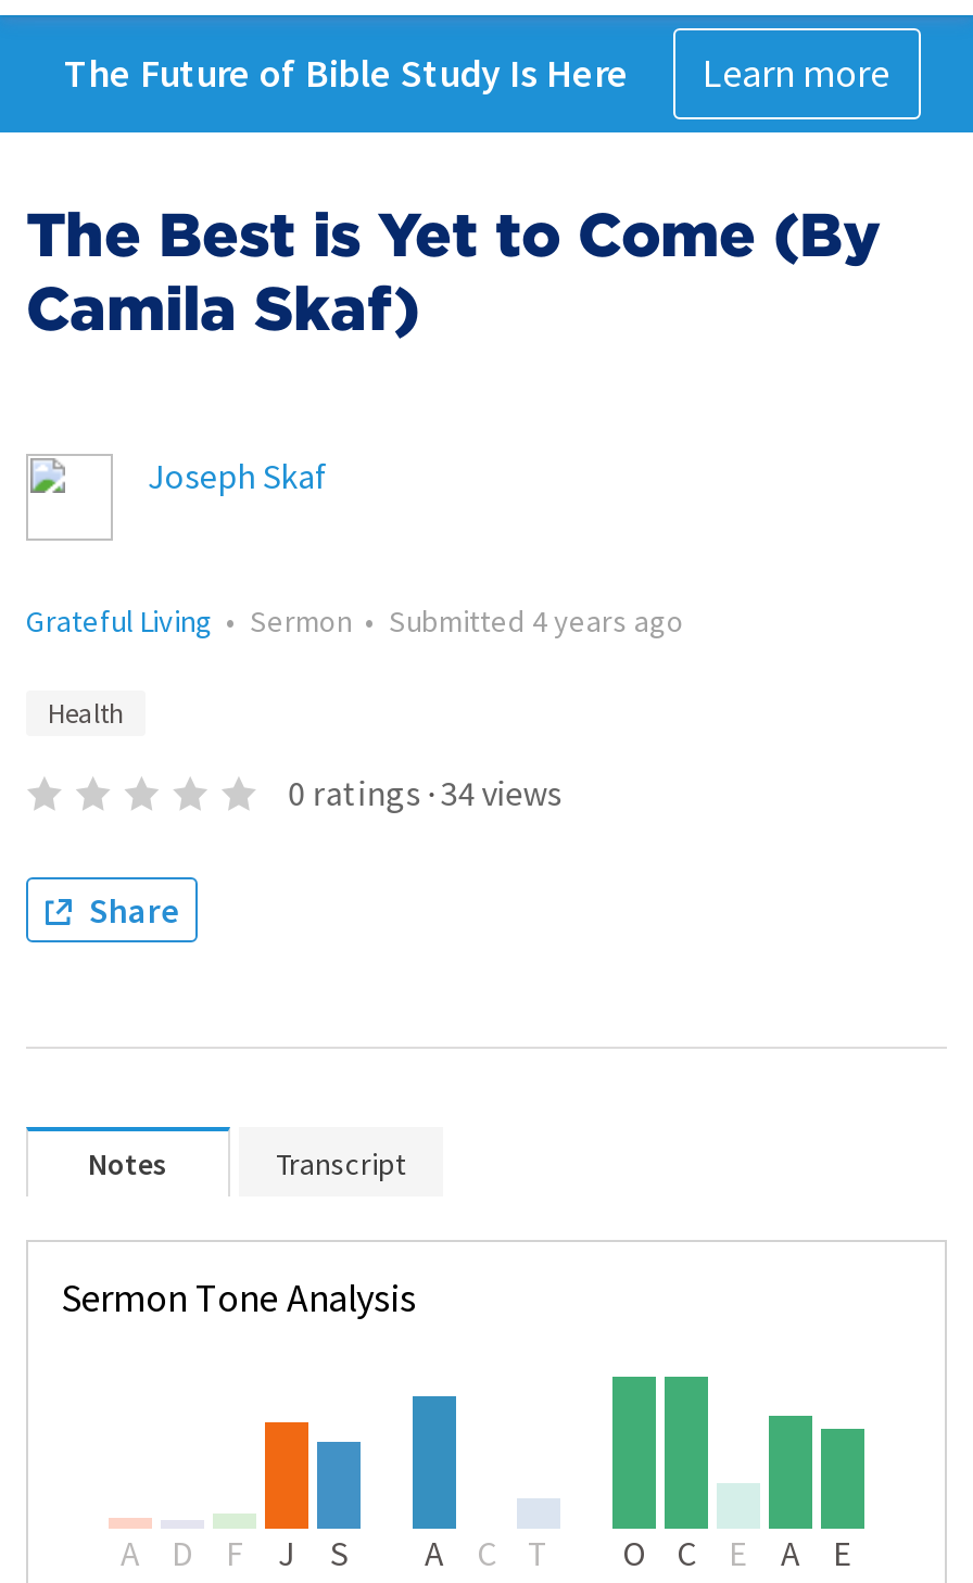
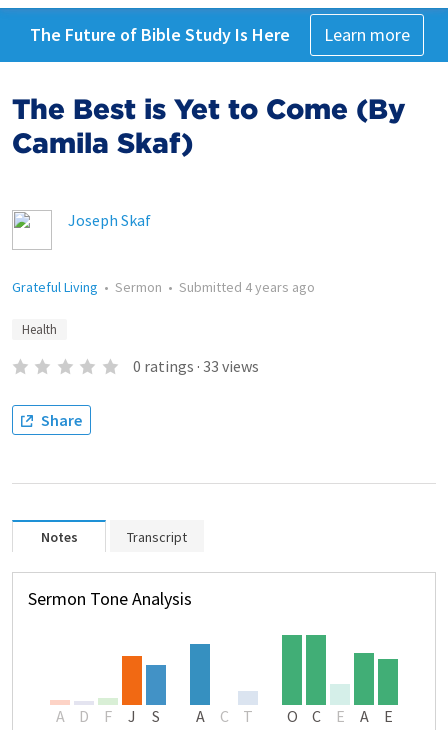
[288,771,562,814] 0 ratings · 34 views -> [133,356,259,376] 0 ratings · 33 views

